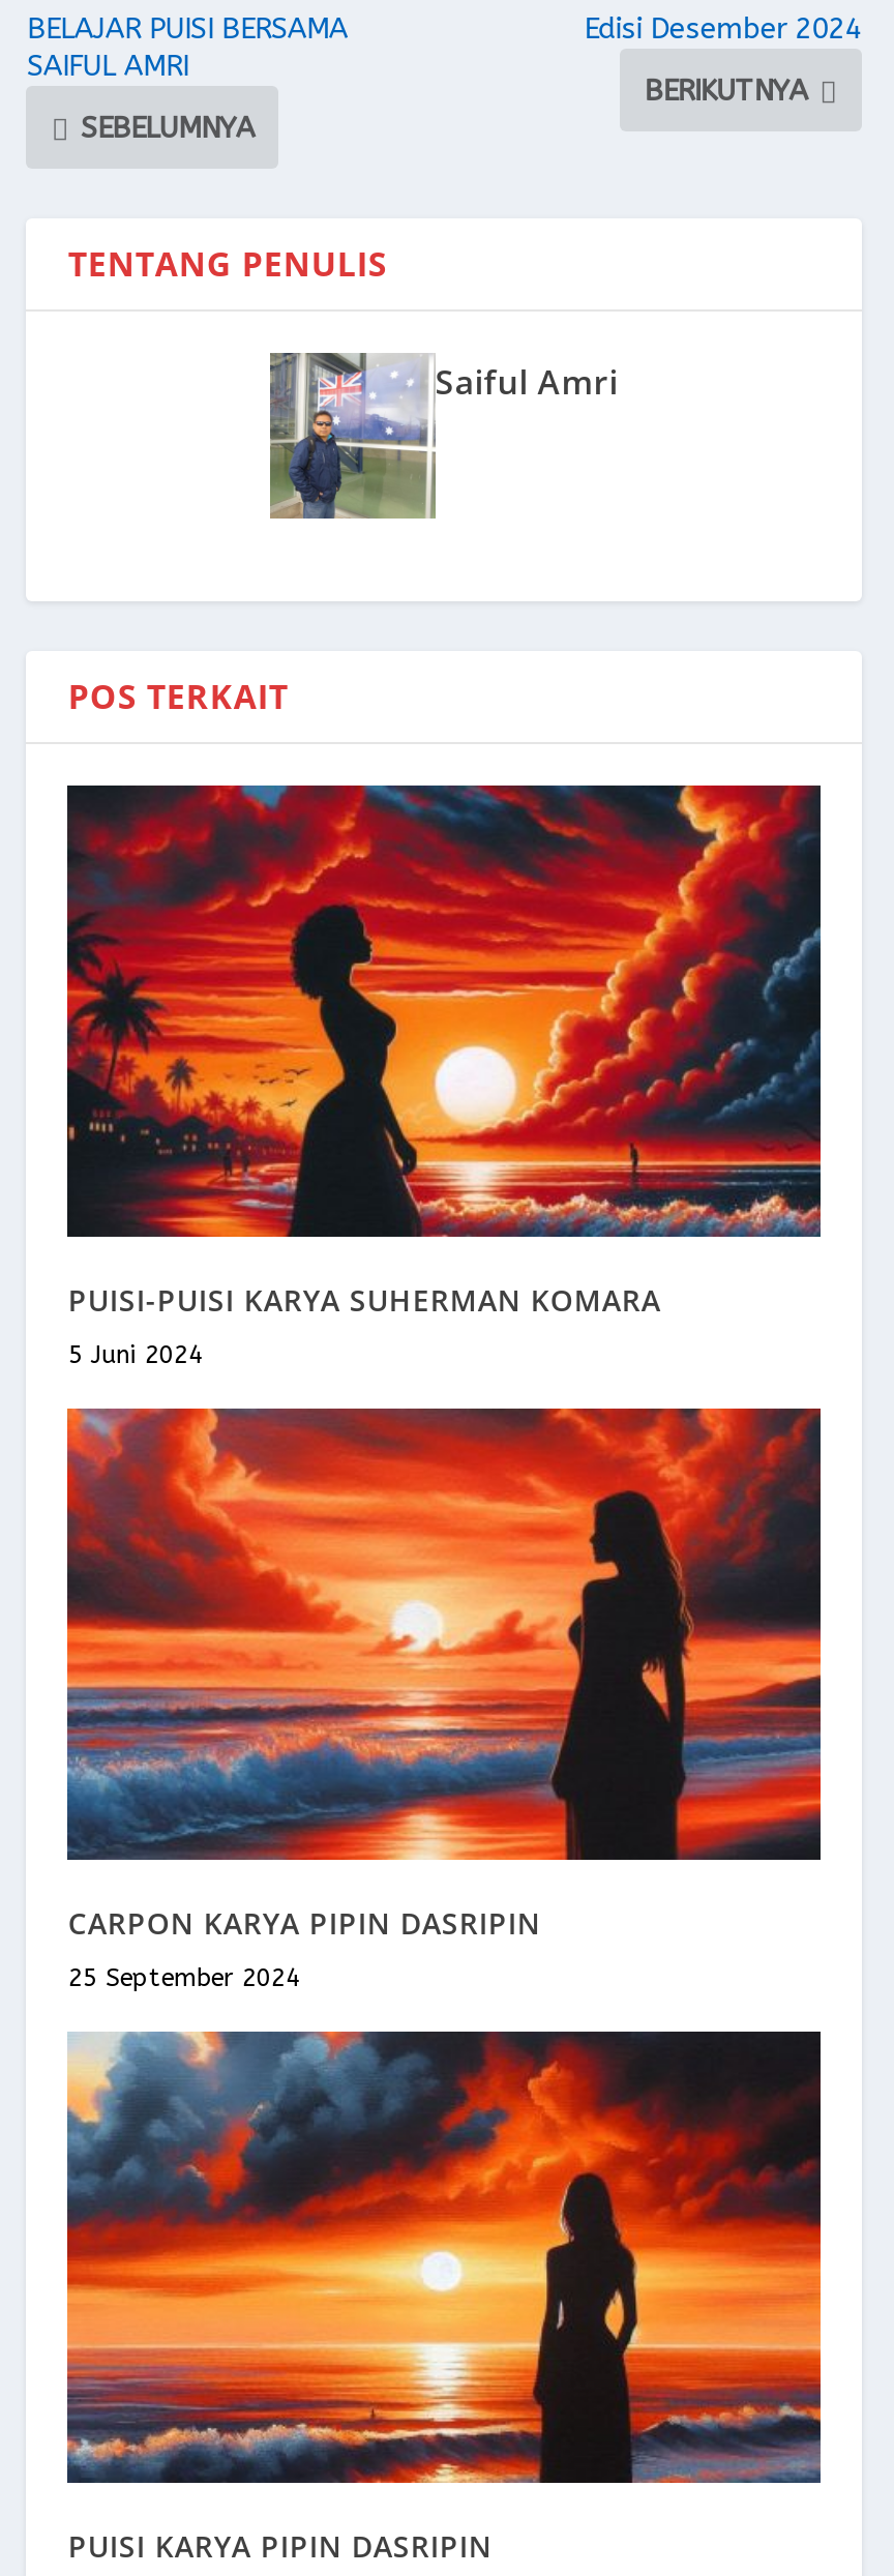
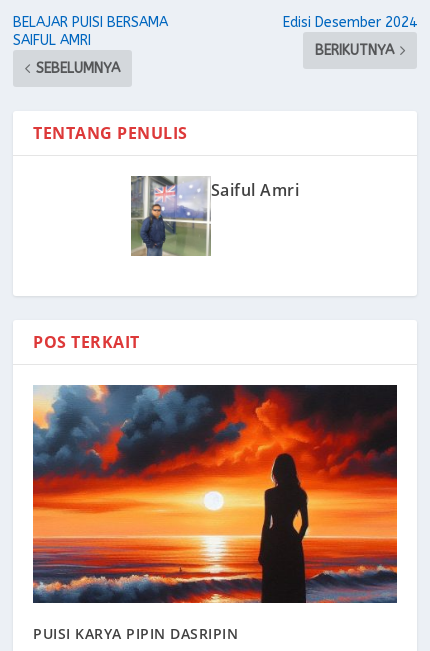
[65,783,823,1370] [image] | PUISI-PUISI KARYA SUHERMAN KOMARA | 5 Juni 2024 -> none
[65,1407,823,1993] [image] | CARPON KARYA PIPIN DASRIPIN | 25 September 2024 -> none

